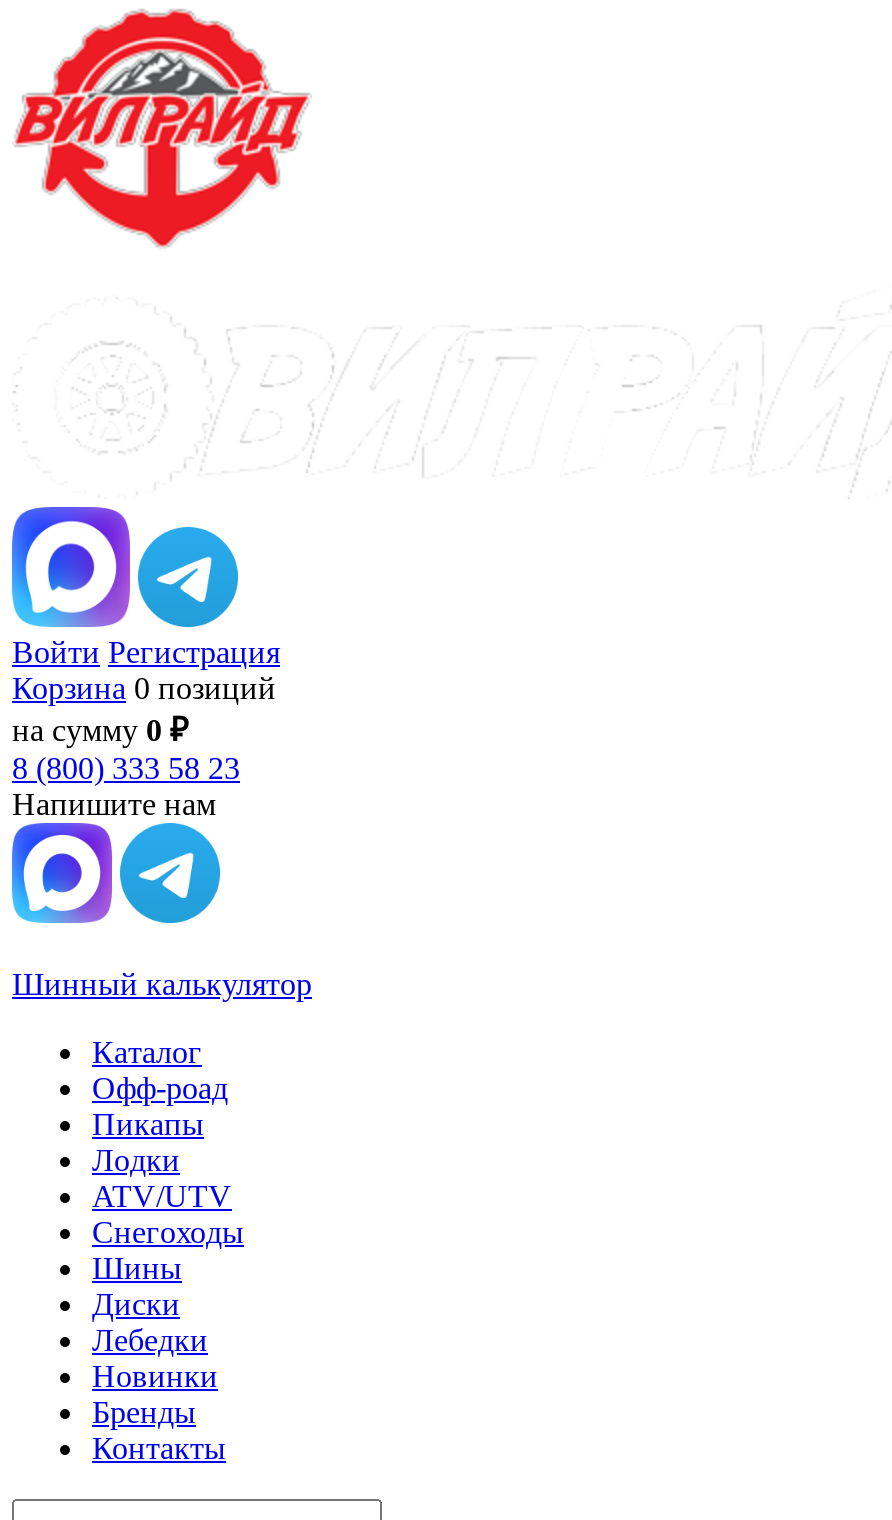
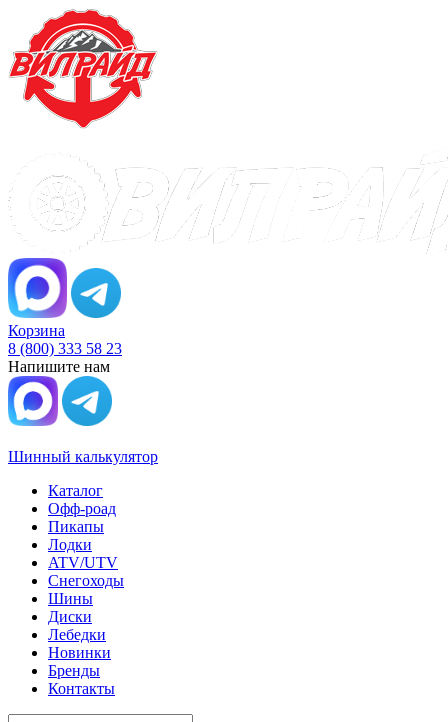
[12,635,280,747] Войти Регистрация | Корзина 0 позиций | на сумму 0 ₽ -> [8,322,65,339] Корзина

